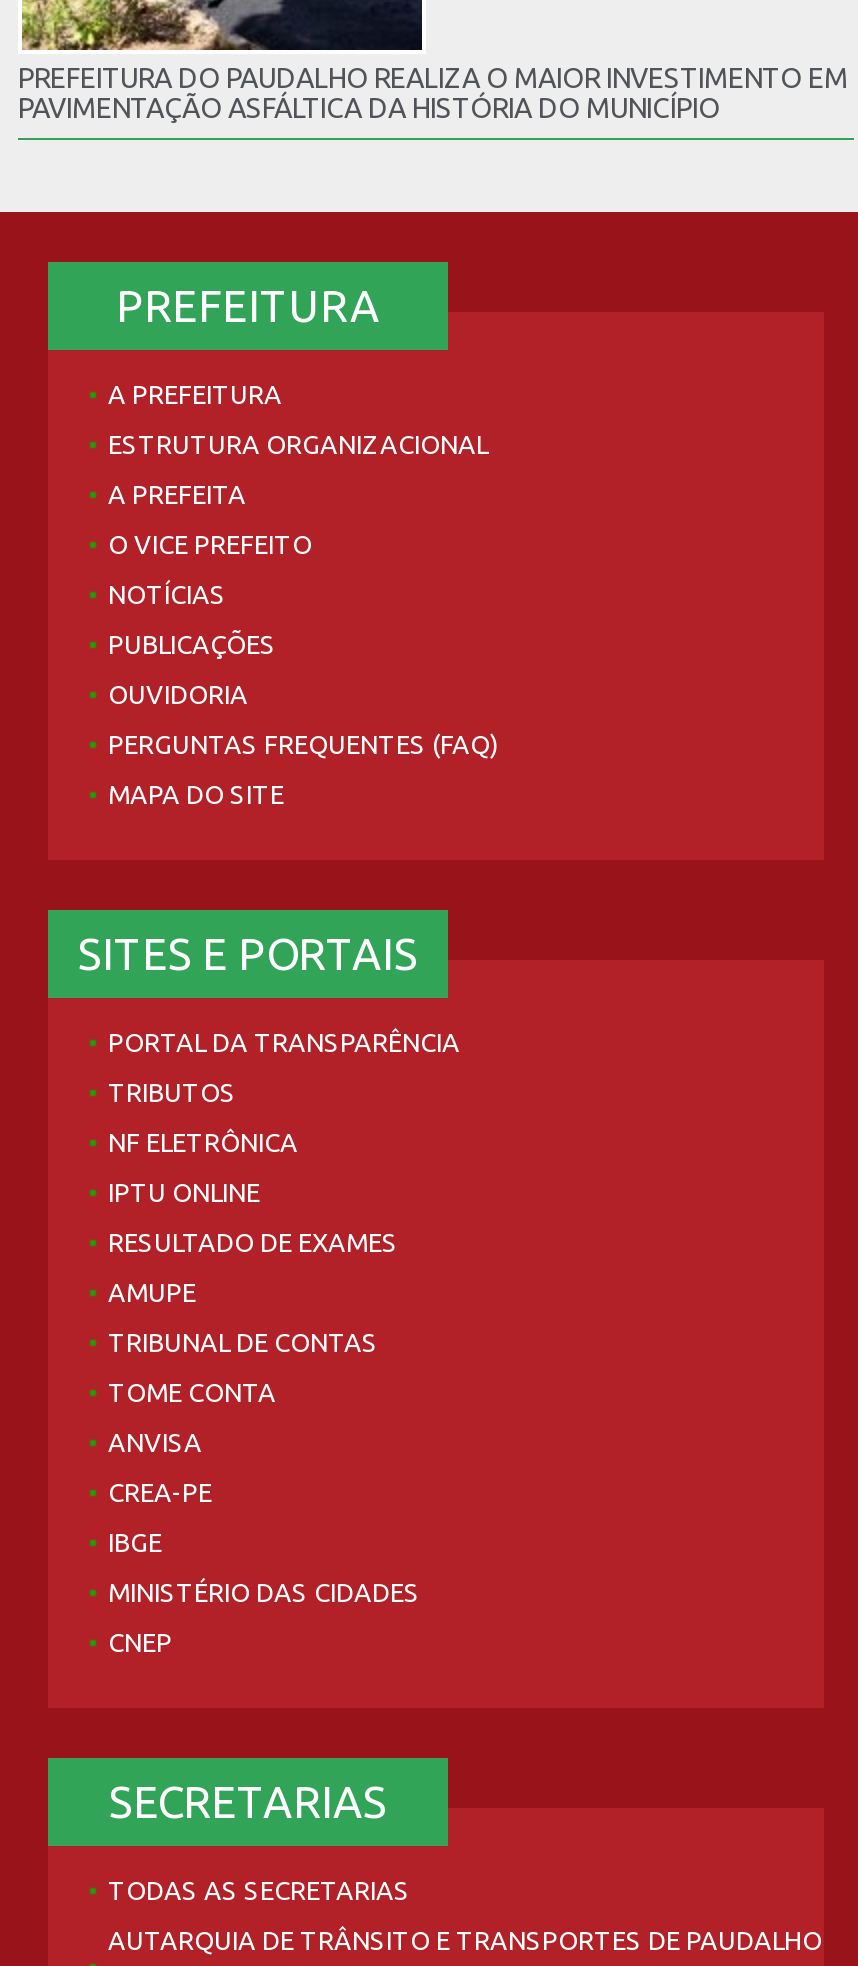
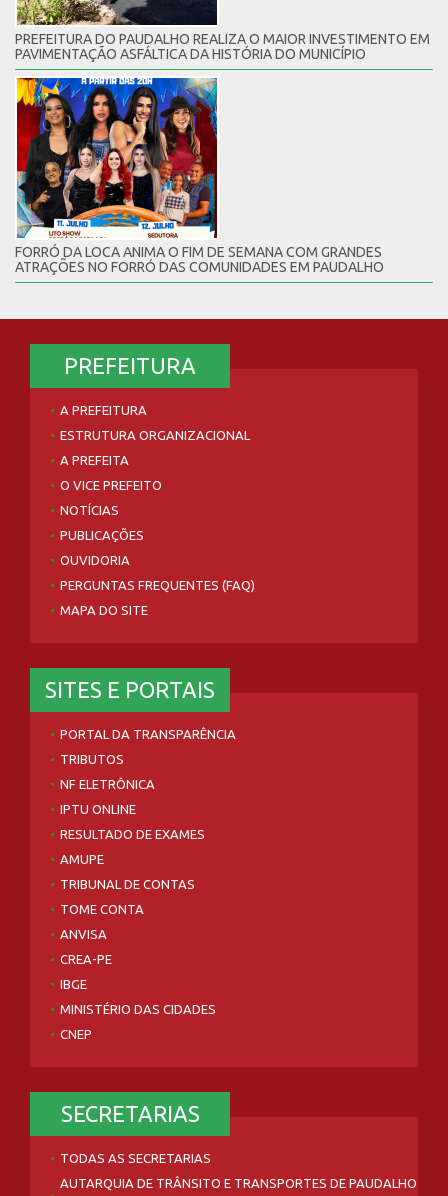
none -> [15,77,384,275] [image] | FORRÓ DA LOCA ANIMA O FIM DE SEMANA COM GRANDES | ATRAÇÕES NO FORRÓ DAS COMUNIDADES EM PAUDALHO

